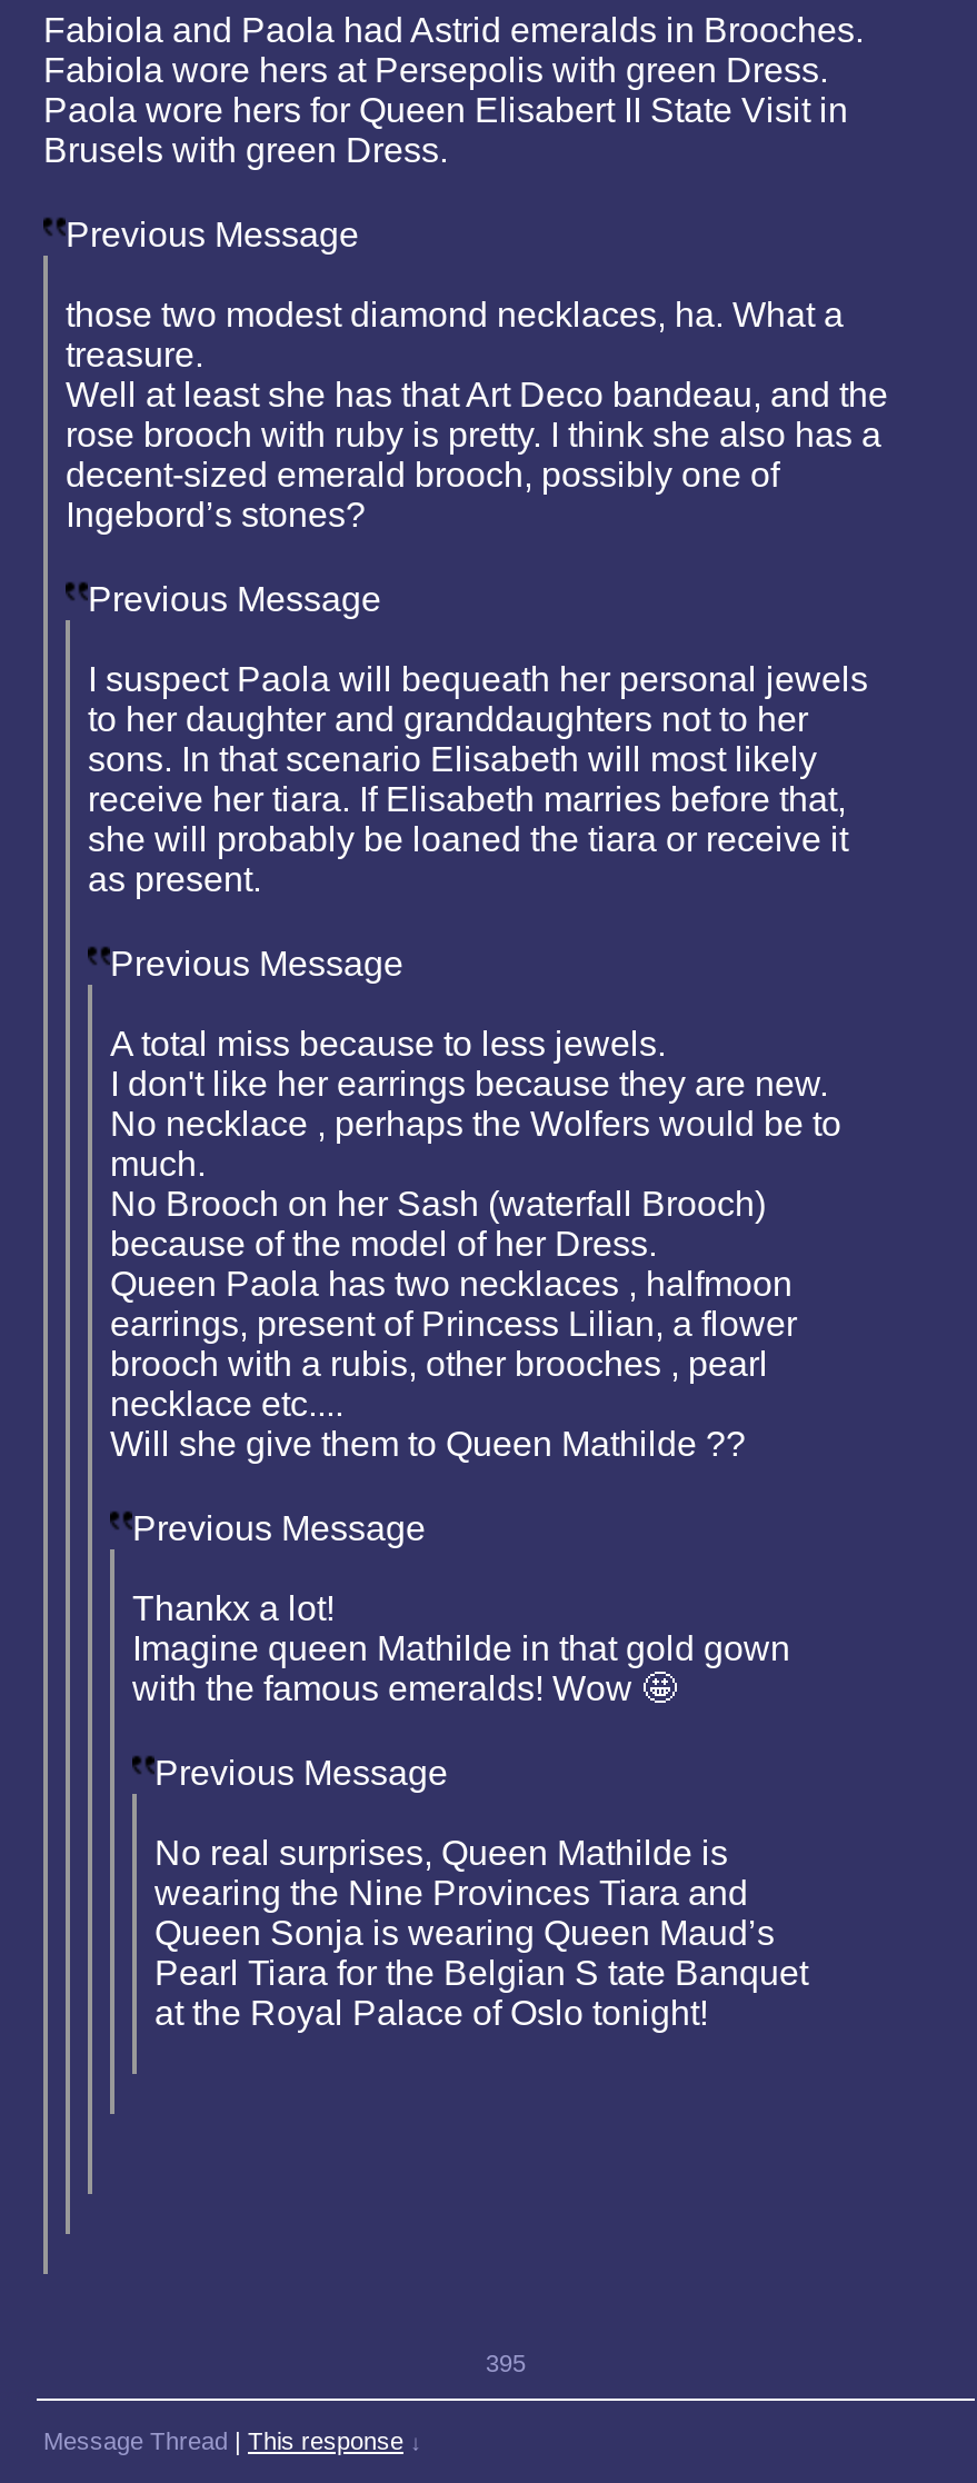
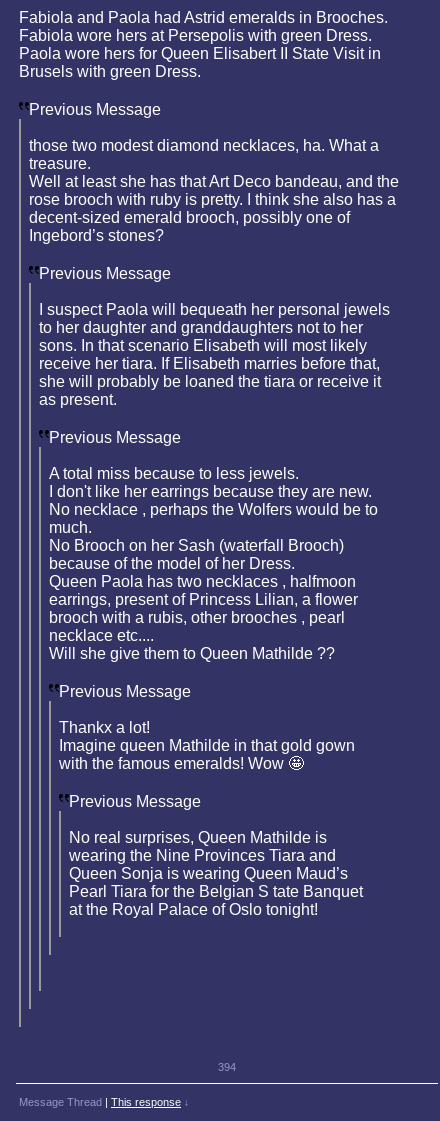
[486,2349,526,2376] 395 -> [218,1061,236,1073] 394

